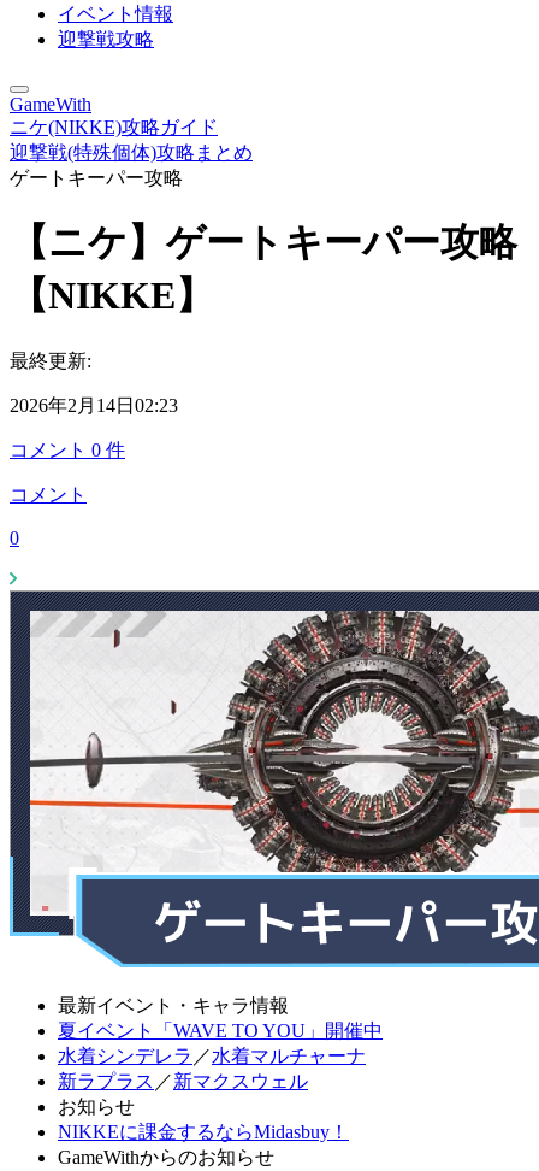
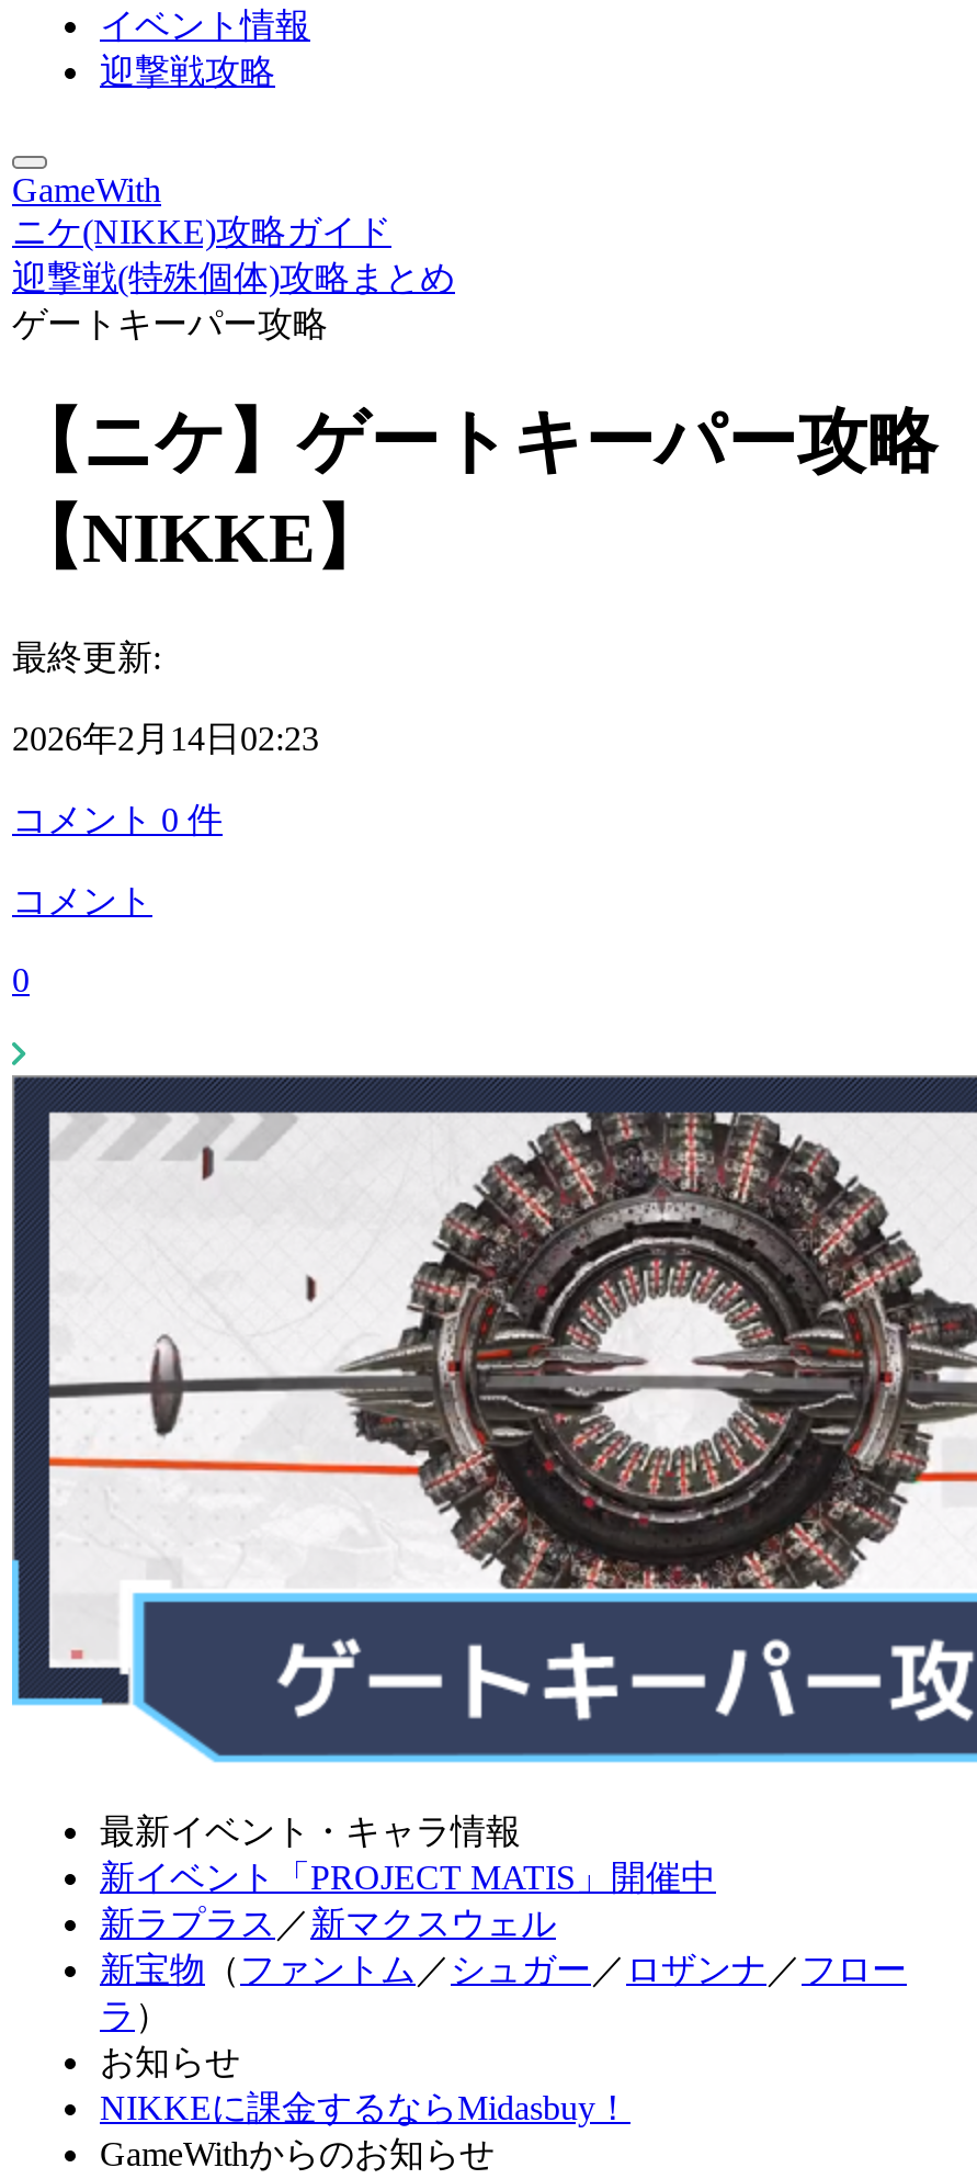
[58,1020,383,1066] 夏イベント「WAVE TO YOU」開催中 | 水着シンデレラ／水着マルチャーナ -> [100,1858,716,1896] 新イベント「PROJECT MATIS」開催中
moved [58,1071,308,1091] -> [100,1904,556,1942]: 新ラプラス／新マクスウェル
none -> [100,1951,907,2034] 新宝物（ファントム／シュガー／ロザンナ／フロー | ラ）

